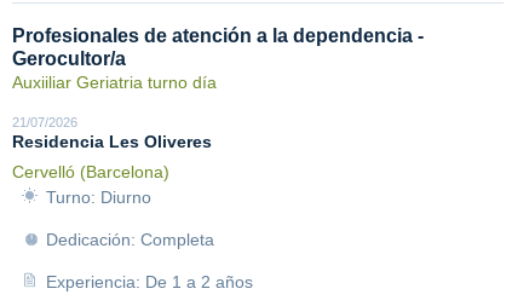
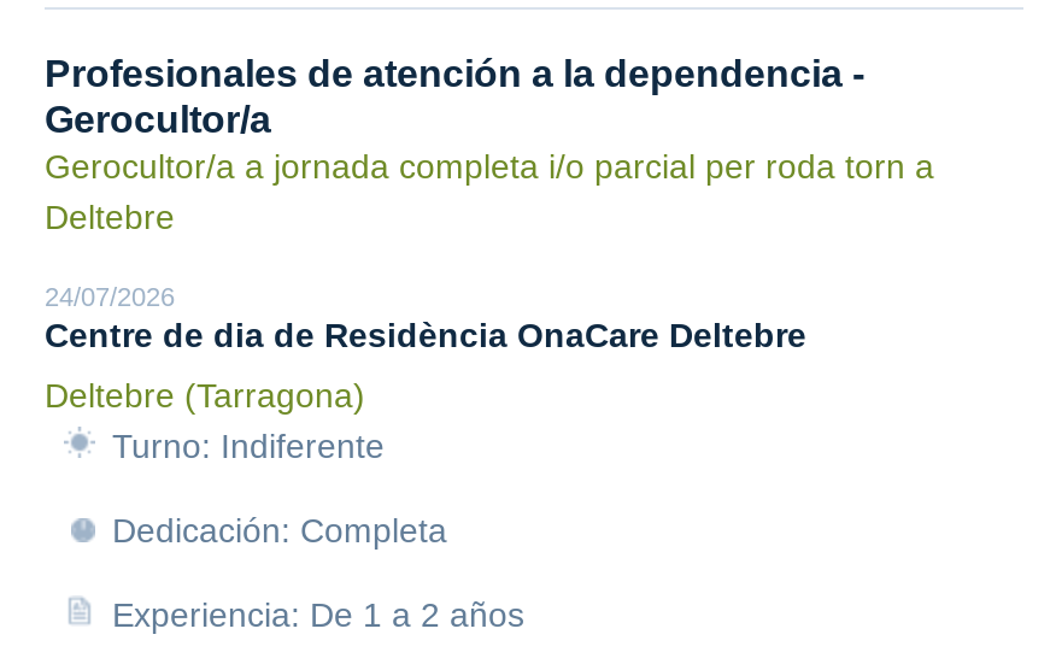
[12,73,217,92] Auxiiliar Geriatria turno día -> [45,147,934,236] Gerocultor/a a jornada completa i/o parcial per roda torn a | Deltebre
[12,115,212,151] 21/07/2026 | Residencia Les Oliveres -> [45,282,806,354] 24/07/2026 | Centre de dia de Residència OnaCare Deltebre
[12,162,169,207] Cervelló (Barcelona) | Turno: Diurno -> [45,376,385,465] Deltebre (Tarragona) | Turno: Indiferente

